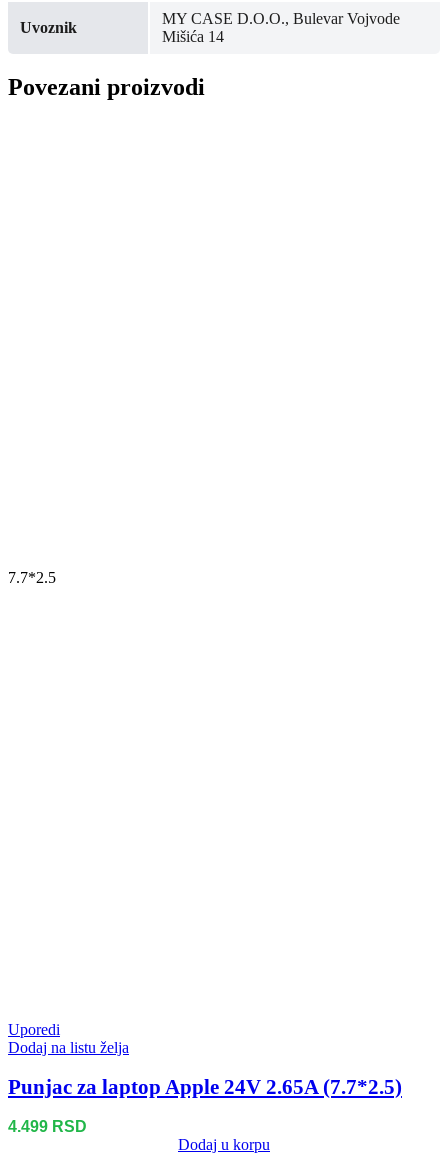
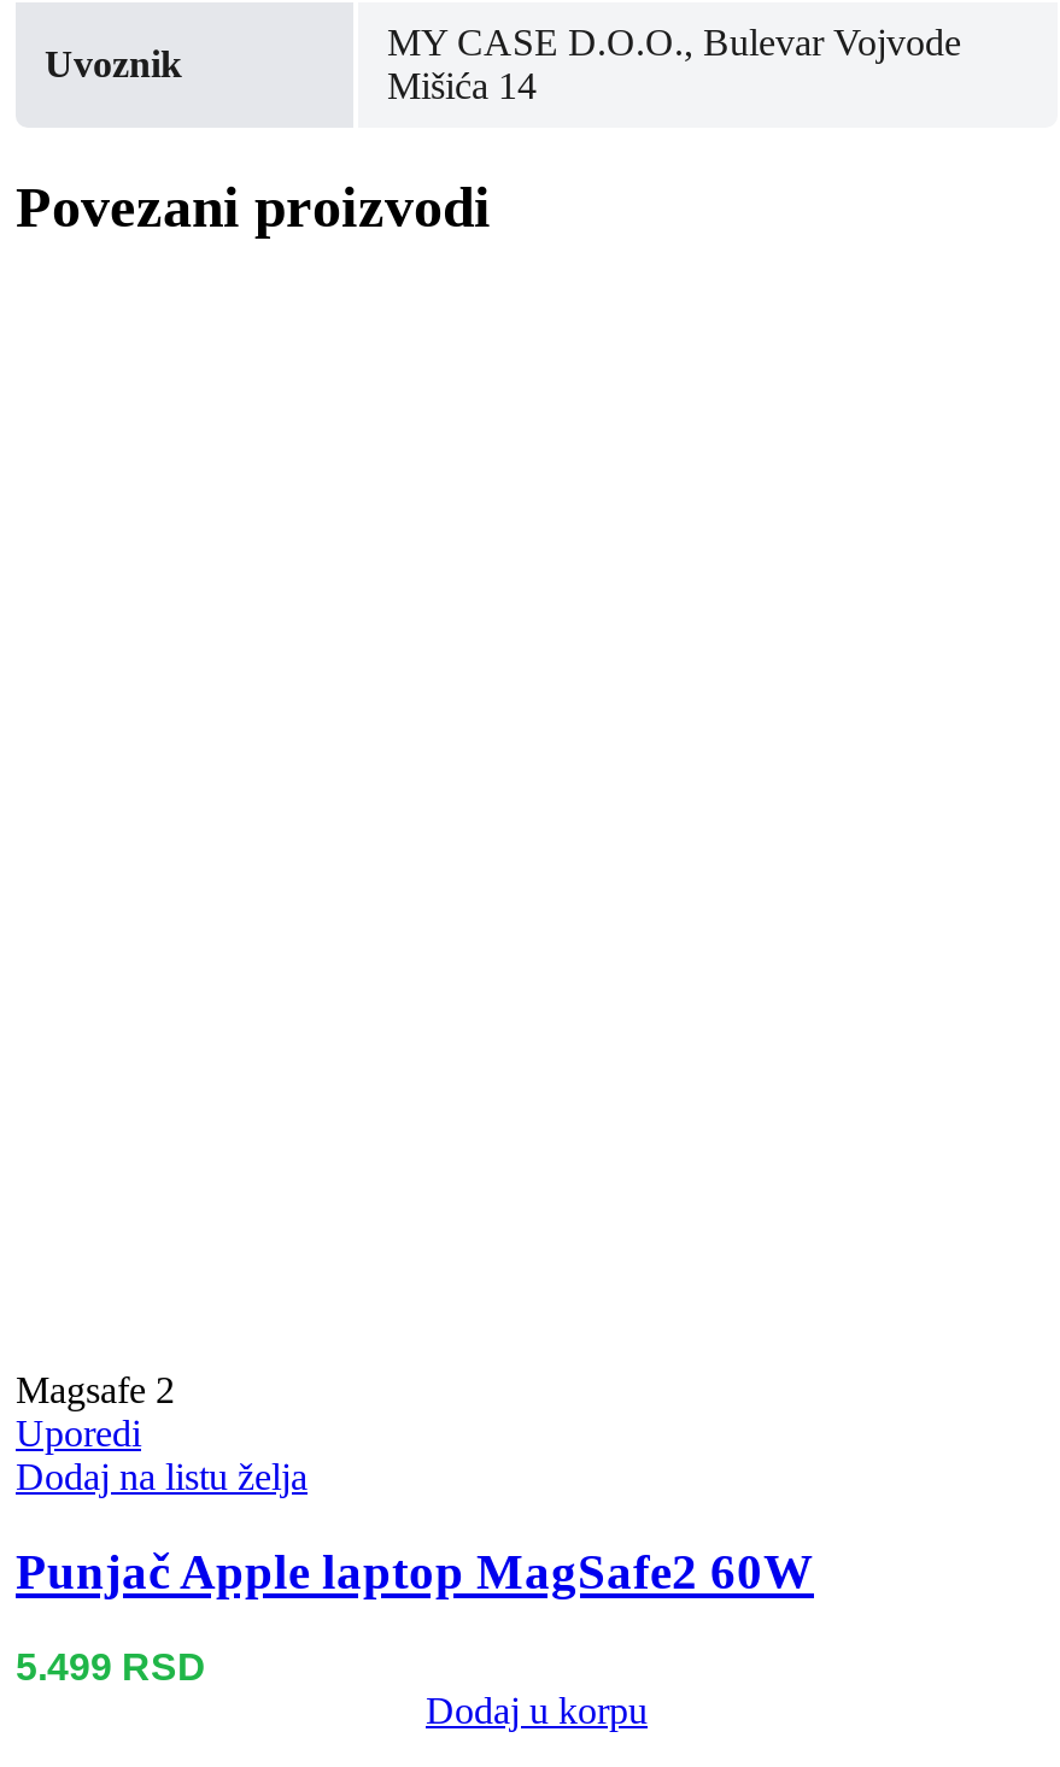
[8,569,56,586] 7.7*2.5 -> [16,1370,175,1411] Magsafe 2
[8,1076,402,1098] Punjac za laptop Apple 24V 2.65A (7.7*2.5) -> [16,1546,814,1599] Punjač Apple laptop MagSafe2 60W
[8,1118,87,1135] 4.499 RSD -> [16,1646,206,1687] 5.499 RSD

